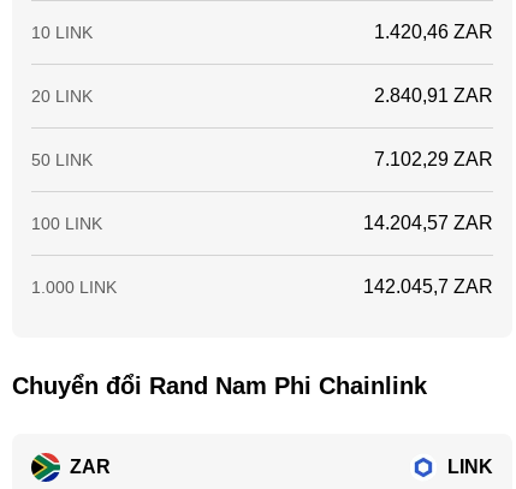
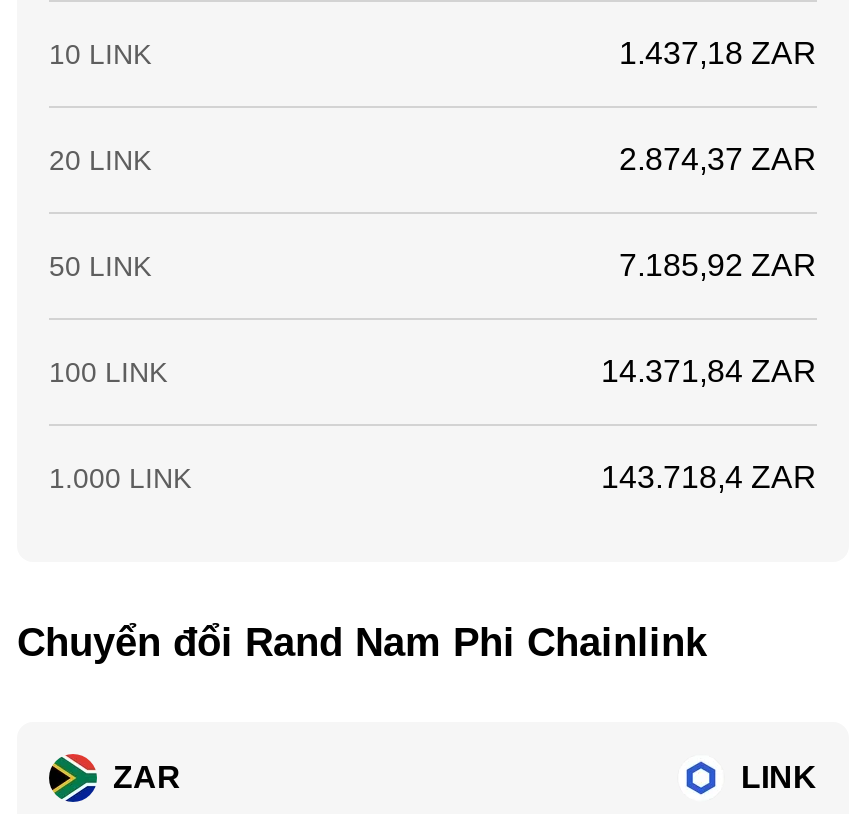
[374,22,493,42] 1.420,46 ZAR -> [619,36,817,70] 1.437,18 ZAR
[374,85,493,106] 2.840,91 ZAR -> [619,142,817,176] 2.874,37 ZAR
[374,149,493,169] 7.102,29 ZAR -> [619,248,817,282] 7.185,92 ZAR
[363,213,493,233] 14.204,57 ZAR -> [601,354,817,388] 14.371,84 ZAR
[363,276,493,297] 142.045,7 ZAR -> [601,460,817,494] 143.718,4 ZAR

